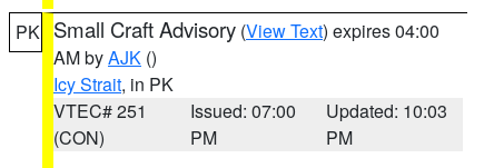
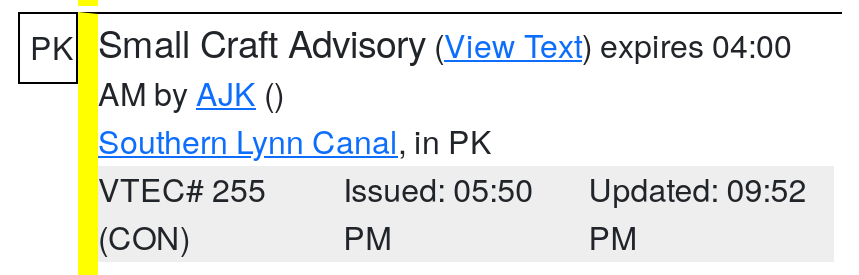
[53,71,174,123] Icy Strait, in PK | VTEC# 251 -> [98,118,492,212] Southern Lynn Canal, in PK | VTEC# 255
[190,98,296,123] Issued: 07:00 -> [343,166,533,212] Issued: 05:50
[326,98,447,123] Updated: 10:03 -> [588,166,806,212] Updated: 09:52

